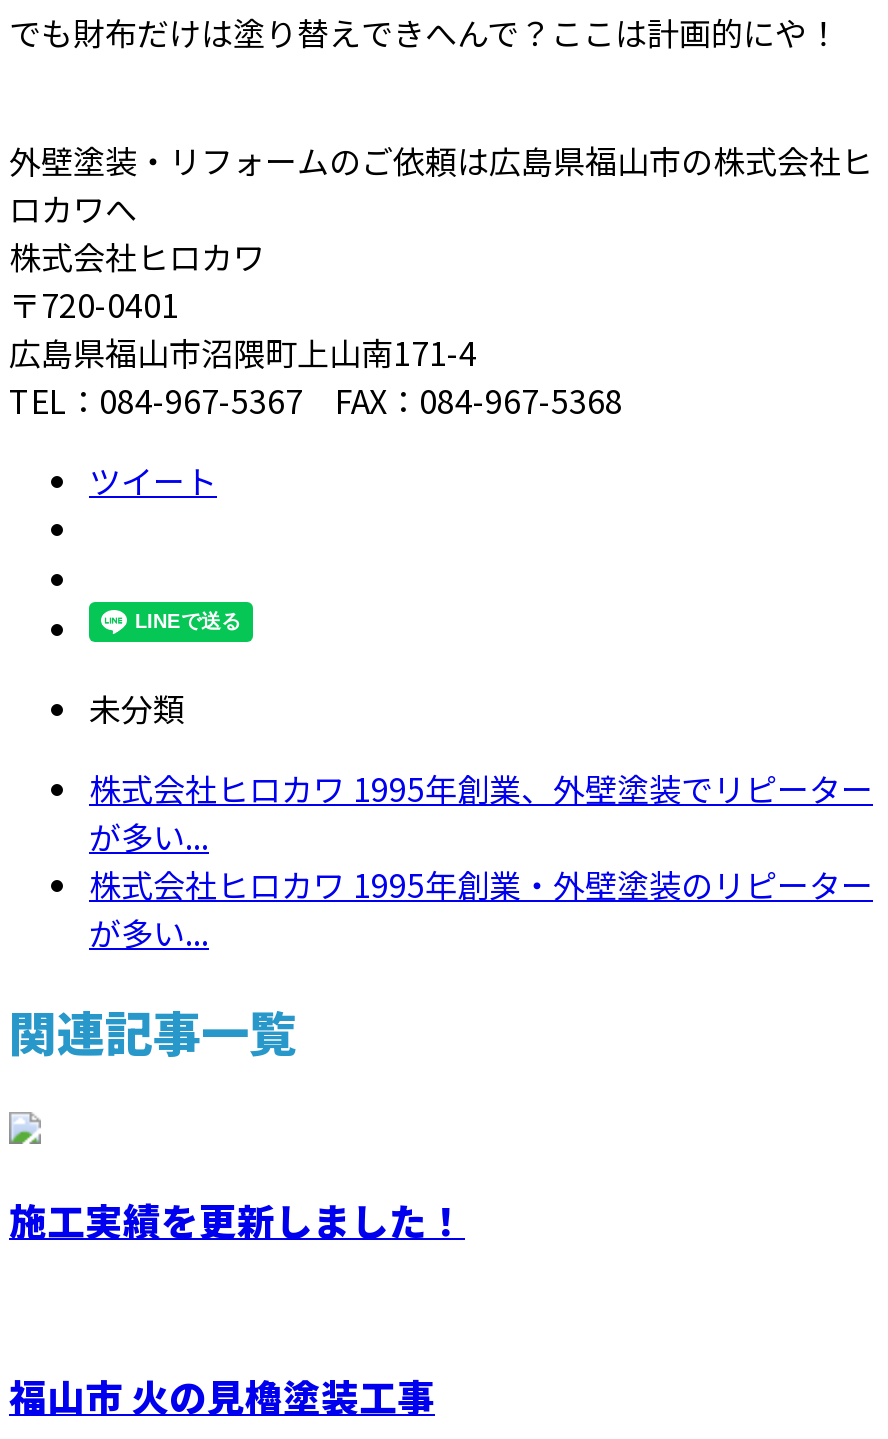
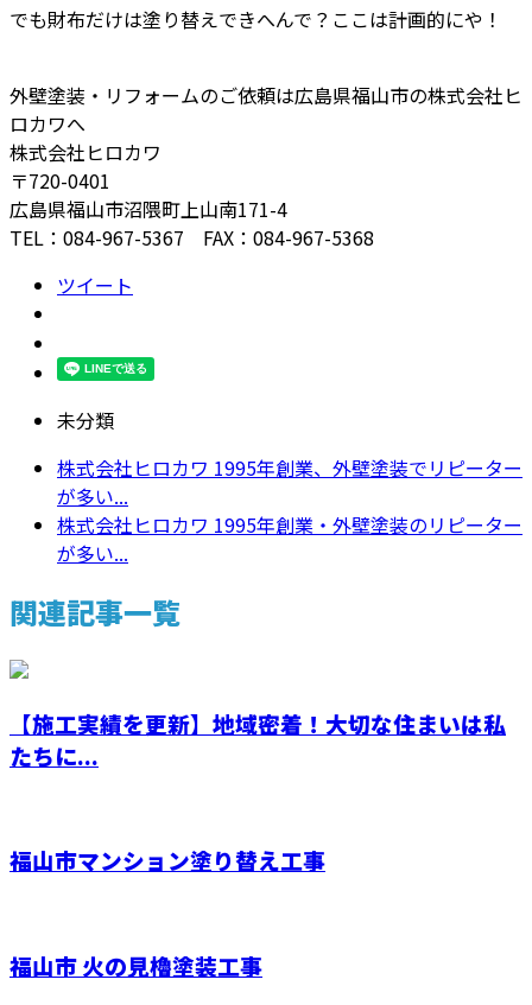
[9,1192,465,1246] 施工実績を更新しました！ -> [9,707,506,876] 【施工実績を更新】地域密着！大切な住まいは私 | たちに... | 福山市マンション塗り替え工事

